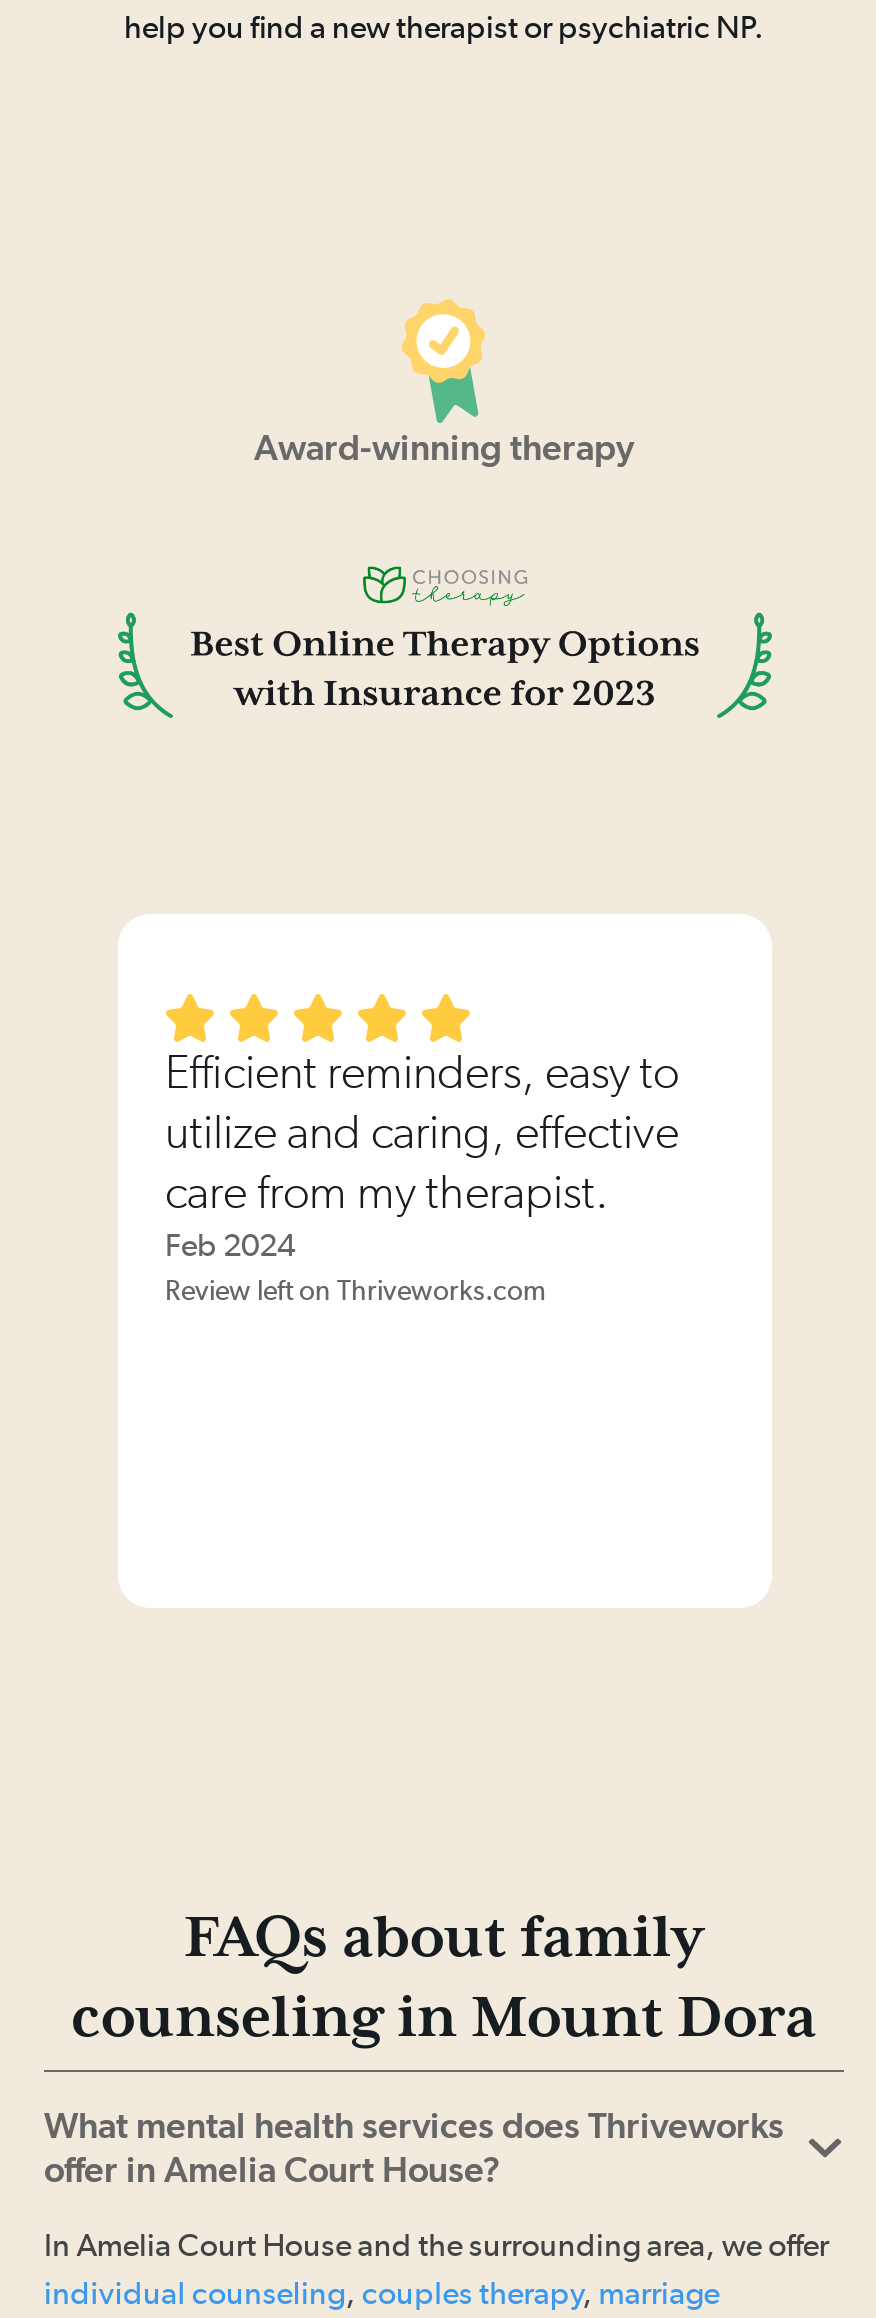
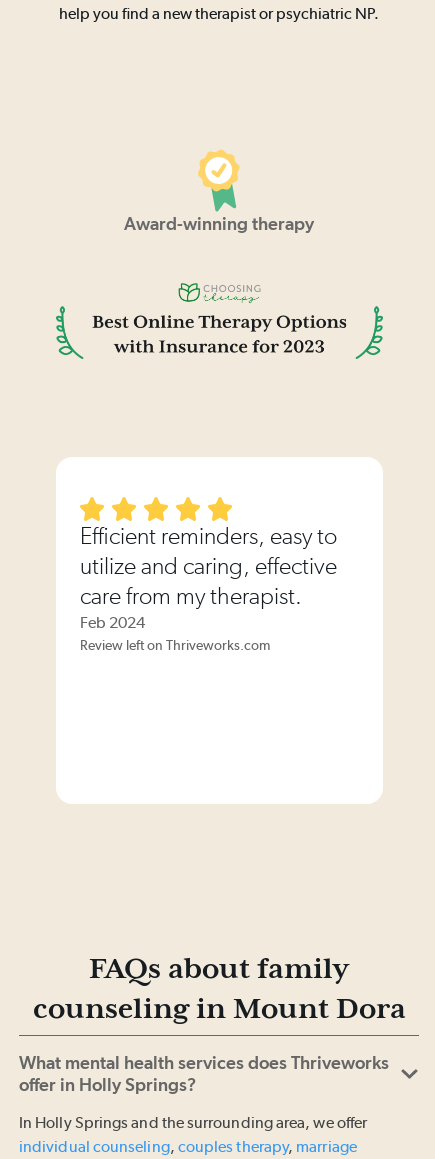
[44,2148,500,2190] offer in Amelia Court House? -> [19,1074,196,1095] offer in Holly Springs?
[44,2226,829,2264] In Amelia Court House and the surrounding area, we offer -> [19,1113,367,1132] In Holly Springs and the surrounding area, we offer

